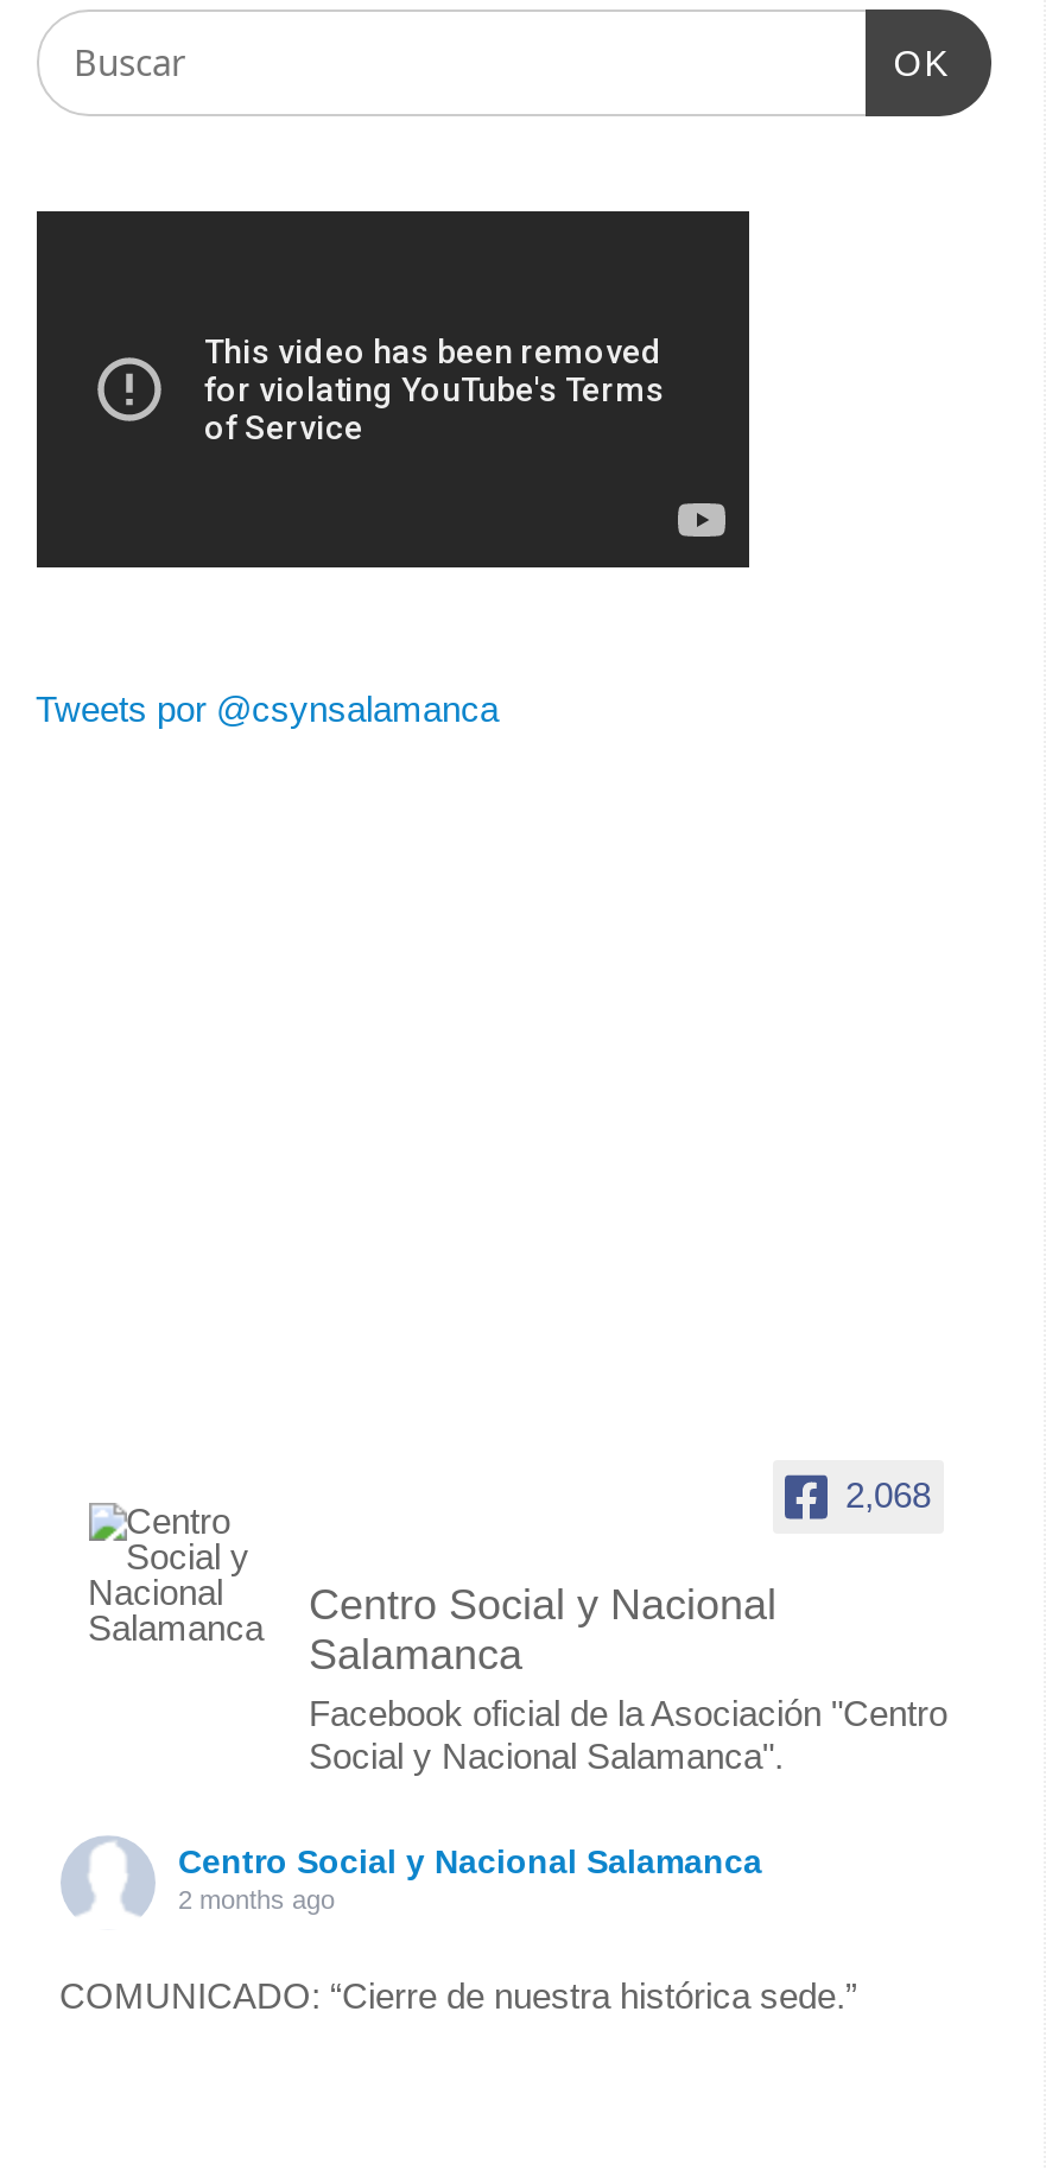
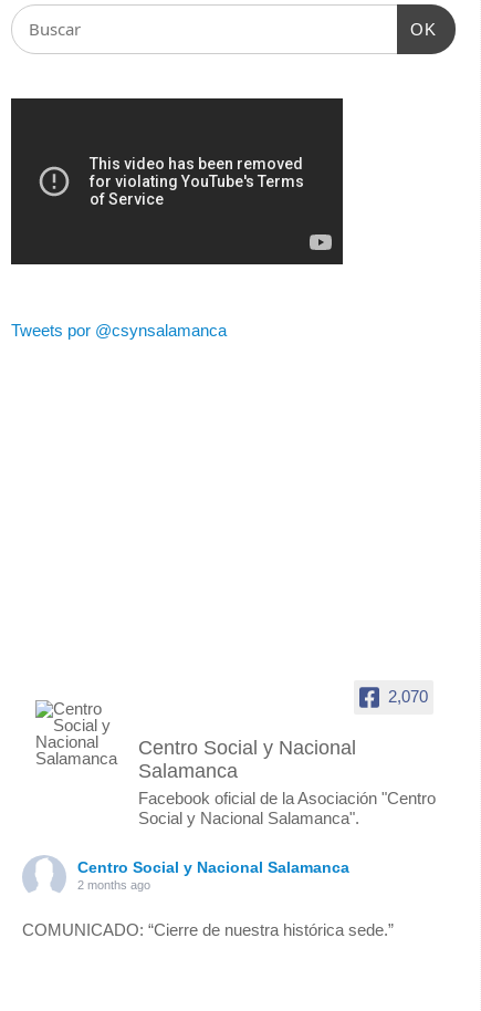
[845,1475,931,1516] 2,068 -> [388,687,427,706] 2,070

